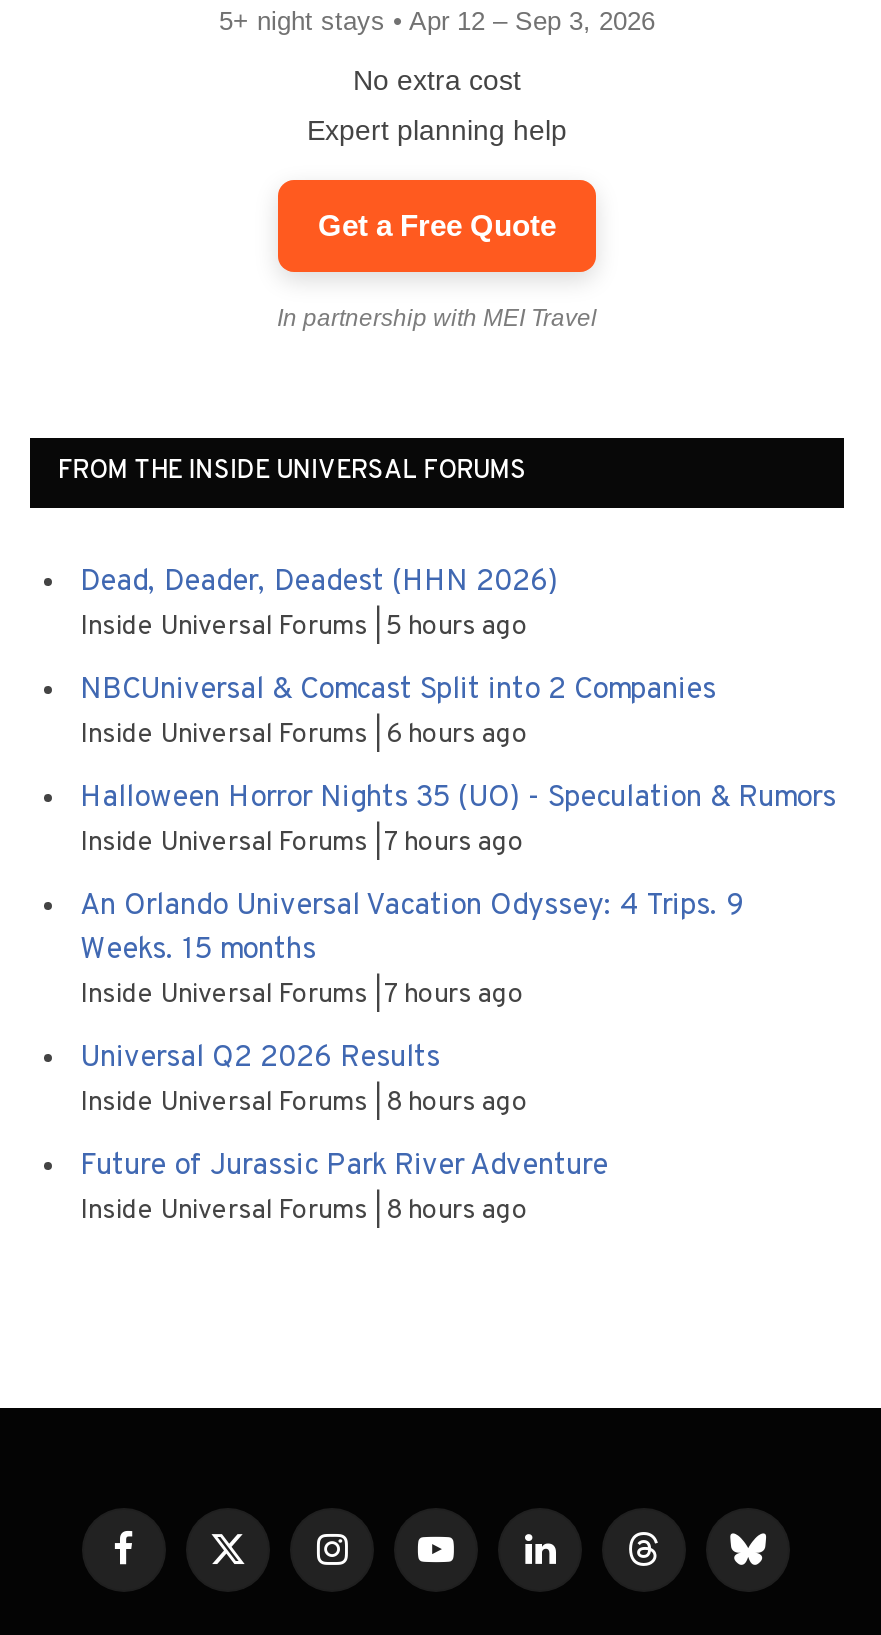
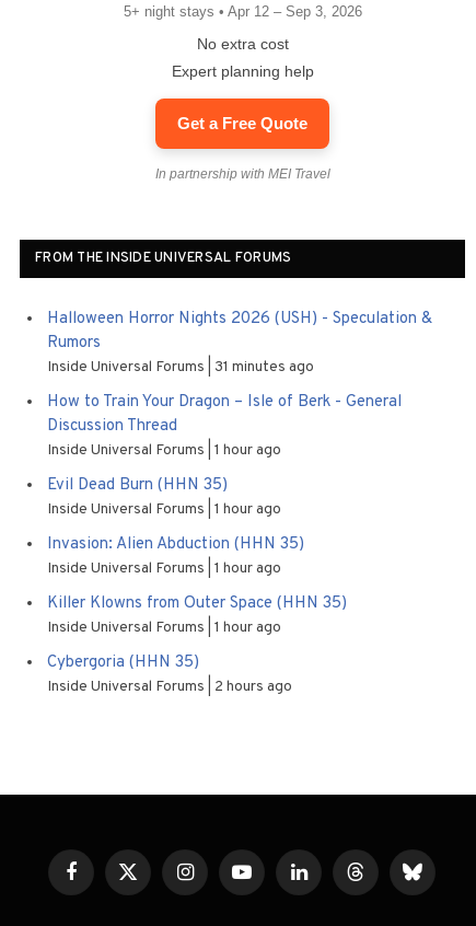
[80,563,558,643] Dead, Deader, Deadest (HHN 2026) | Inside Universal Forums 5 hours ago -> [47,308,432,376] Halloween Horror Nights 2026 (USH) - Speculation & | Rumors | Inside Universal Forums 31 minutes ago
[80,671,716,751] NBCUniversal & Comcast Split into 2 Companies | Inside Universal Forums 6 hours ago -> [47,391,402,459] How to Train Your Dragon – Isle of Berk - General | Discussion Thread | Inside Universal Forums 1 hour ago
[80,779,836,859] Halloween Horror Nights 35 (UO) - Speculation & Rumors | Inside Universal Forums 7 hours ago -> [47,474,281,518] Evil Dead Burn (HHN 35) | Inside Universal Forums 1 hour ago
[80,887,744,1011] An Orlando Universal Vacation Odyssey: 4 Trips. 9 | Weeks. 15 months | Inside Universal Forums 7 hours ago -> [47,534,304,577] Invasion: Alien Abduction (HHN 35) | Inside Universal Forums 1 hour ago
[80,1039,528,1119] Universal Q2 2026 Results | Inside Universal Forums 8 hours ago -> [47,593,347,636] Killer Klowns from Outer Space (HHN 35) | Inside Universal Forums 1 hour ago
[80,1147,608,1227] Future of Jurassic Park River Adventure | Inside Universal Forums 8 hours ago -> [47,652,292,696] Cybergoria (HHN 35) | Inside Universal Forums 2 hours ago

